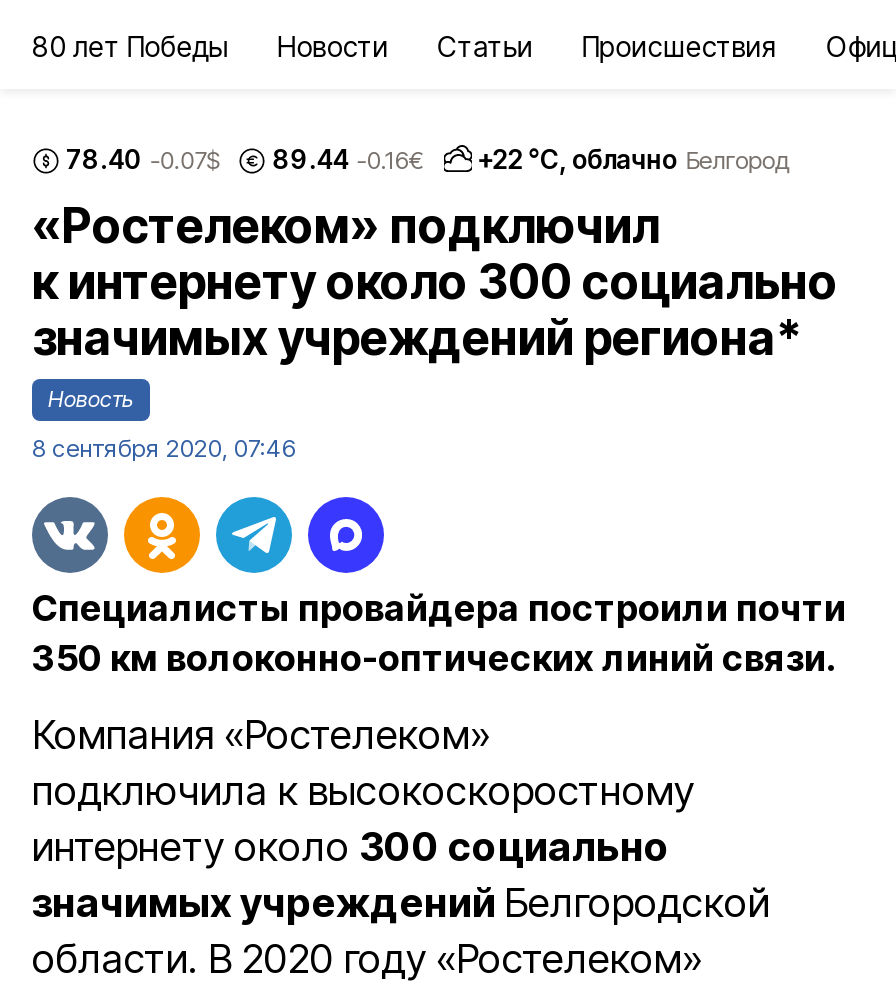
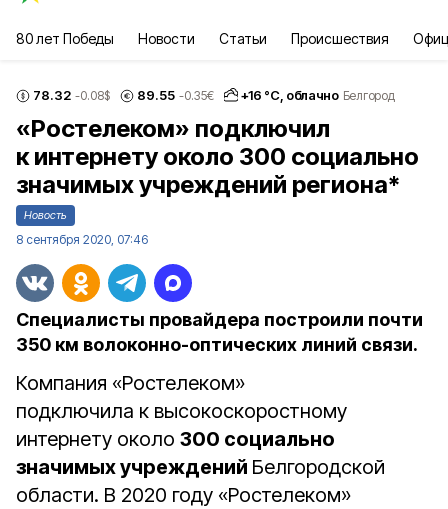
[66,142,219,174] 78.40 -0.07$ -> [33,86,110,102] 78.32 -0.08$
[273,142,423,174] 89.44 -0.16€ -> [137,86,214,102] 89.55 -0.35€
[477,143,789,175] +22 °С, облачно Белгород -> [241,87,394,103] +16 °С, облачно Белгород

